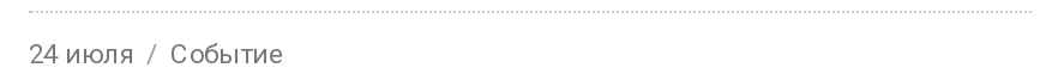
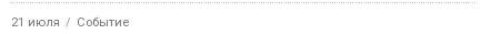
[29,40,283,71] 24 июля Событие -> [11,16,129,30] 21 июля Событие

